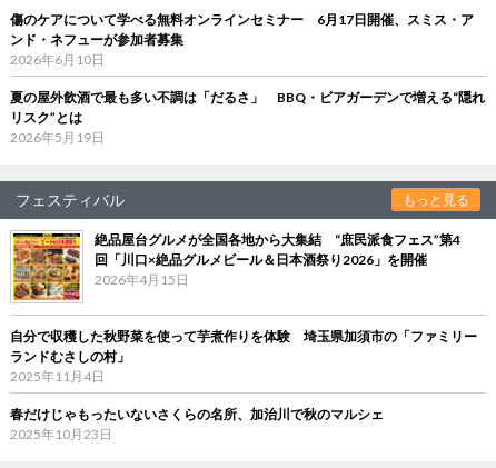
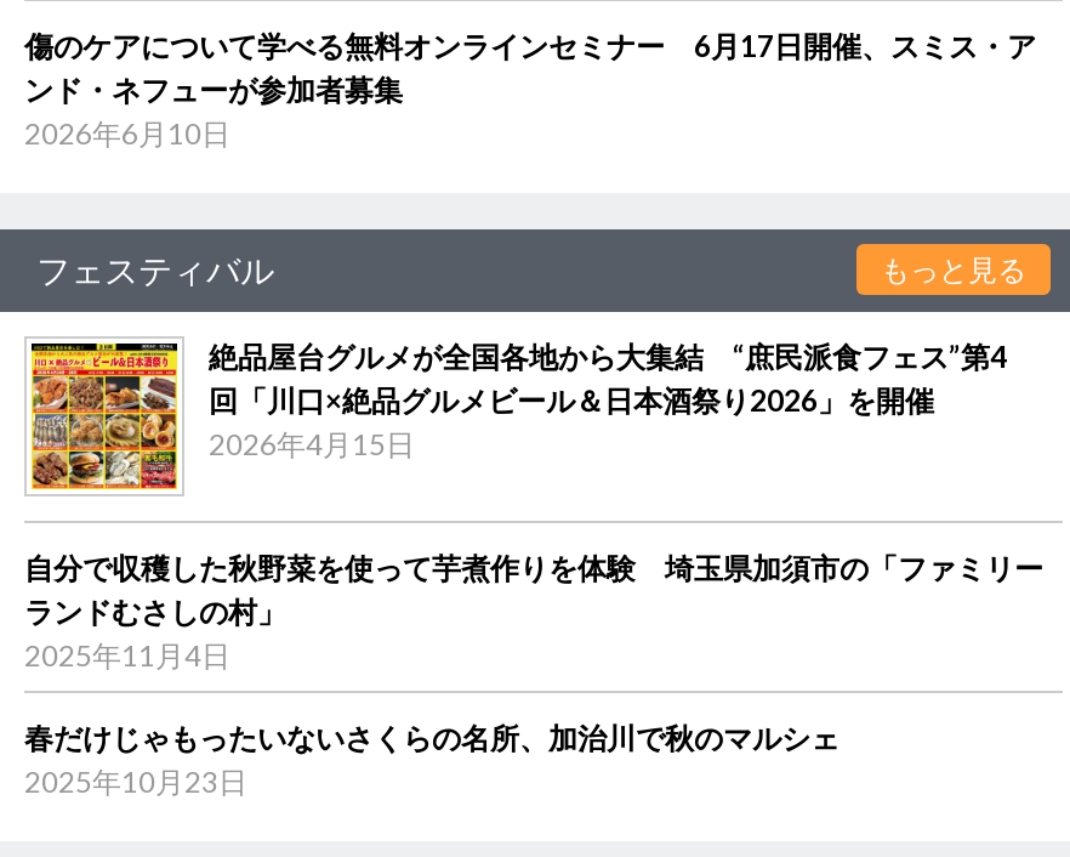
[10,89,485,146] 夏の屋外飲酒で最も多い不調は「だるさ」 BBQ・ビアガーデンで増える“隠れ | リスク”とは | 2026年5月19日 -> none

